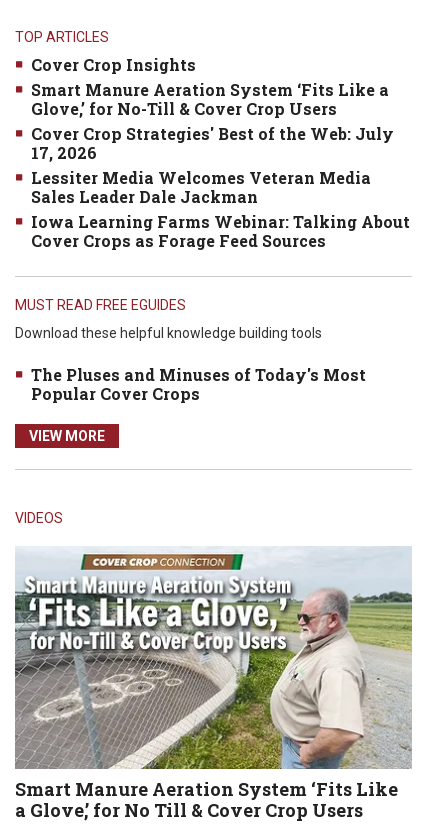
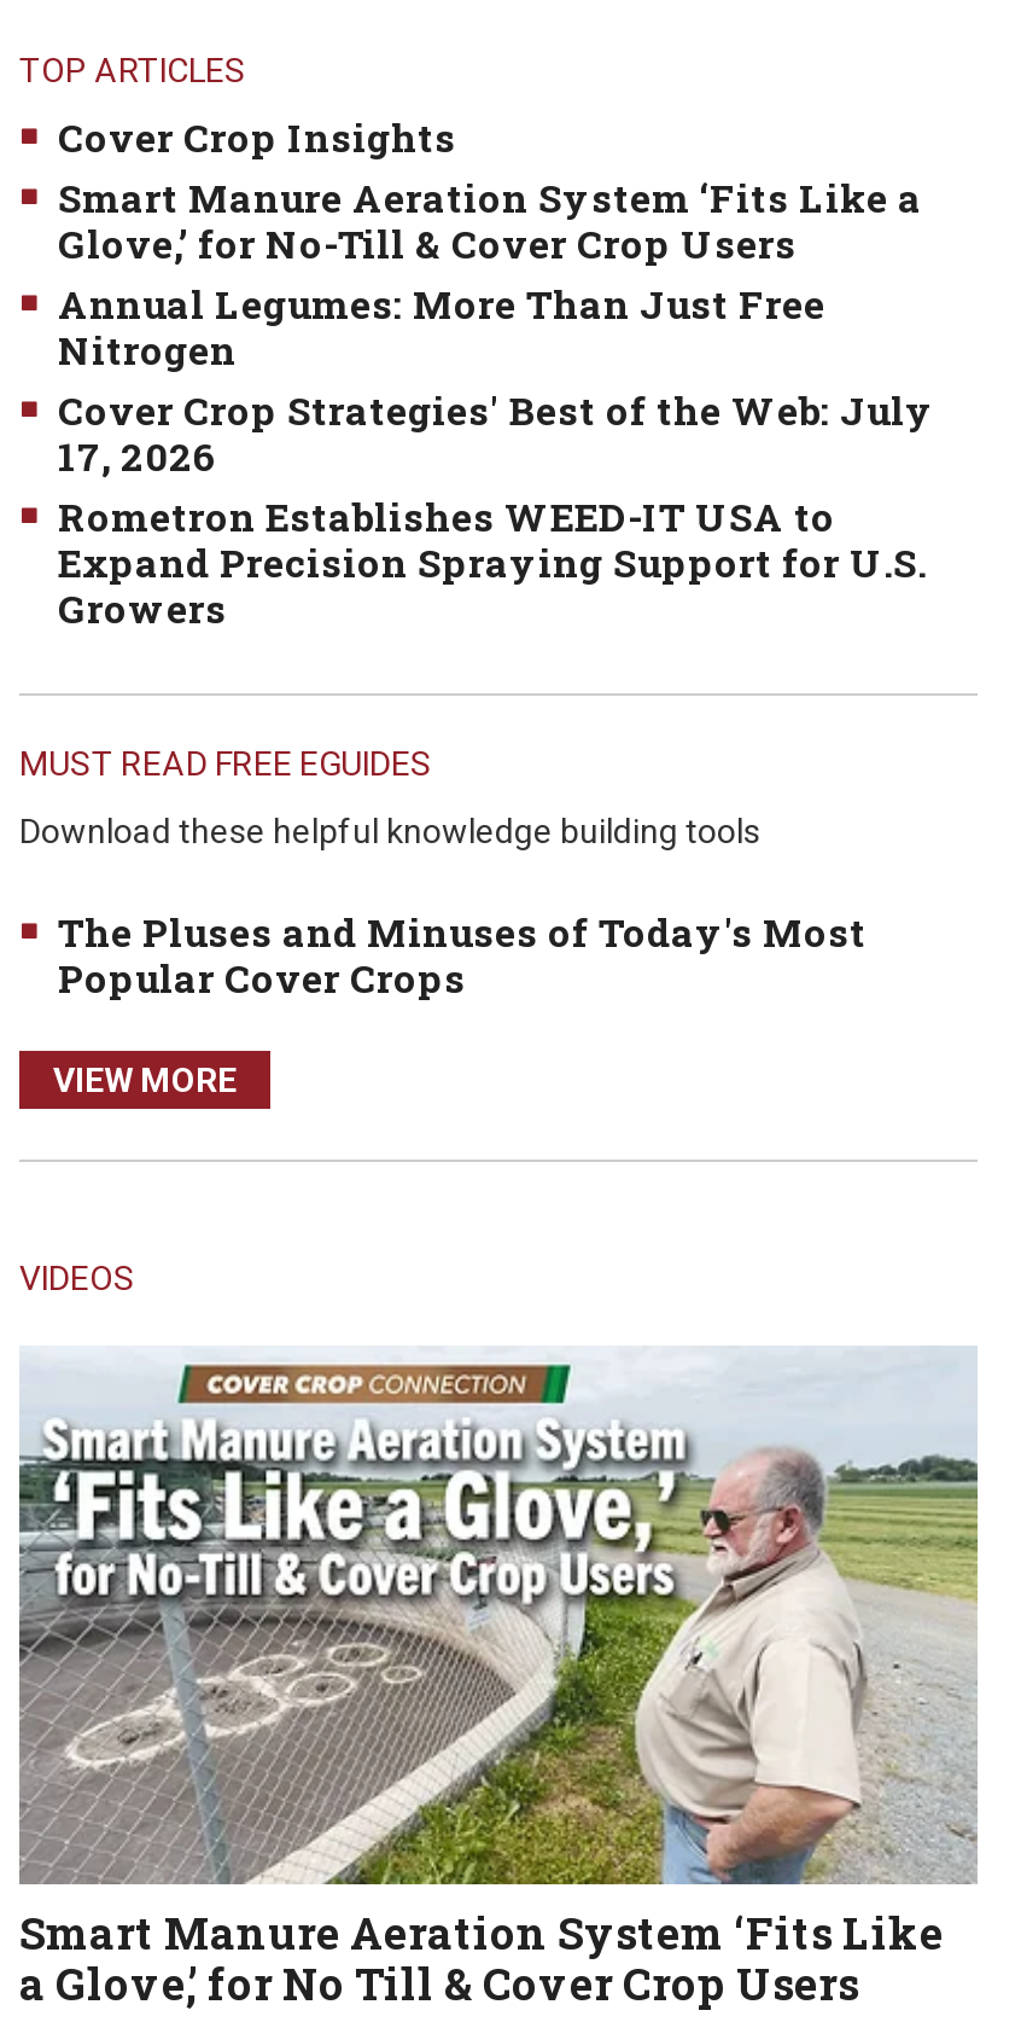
none -> [58,278,825,374] Annual Legumes: More Than Just Free | Nitrogen
moved [31,123,394,163] -> [58,384,934,481]: Cover Crop Strategies' Best of the Web: July | 17, 2026
[31,167,410,251] Lessiter Media Welcomes Veteran Media | Sales Leader Dale Jackman | Iowa Learning Farms Webinar: Talking About | Cover Crops as Forage Feed Sources -> [58,490,927,633] Rometron Establishes WEED-IT USA to | Expand Precision Spraying Support for U.S. | Growers

